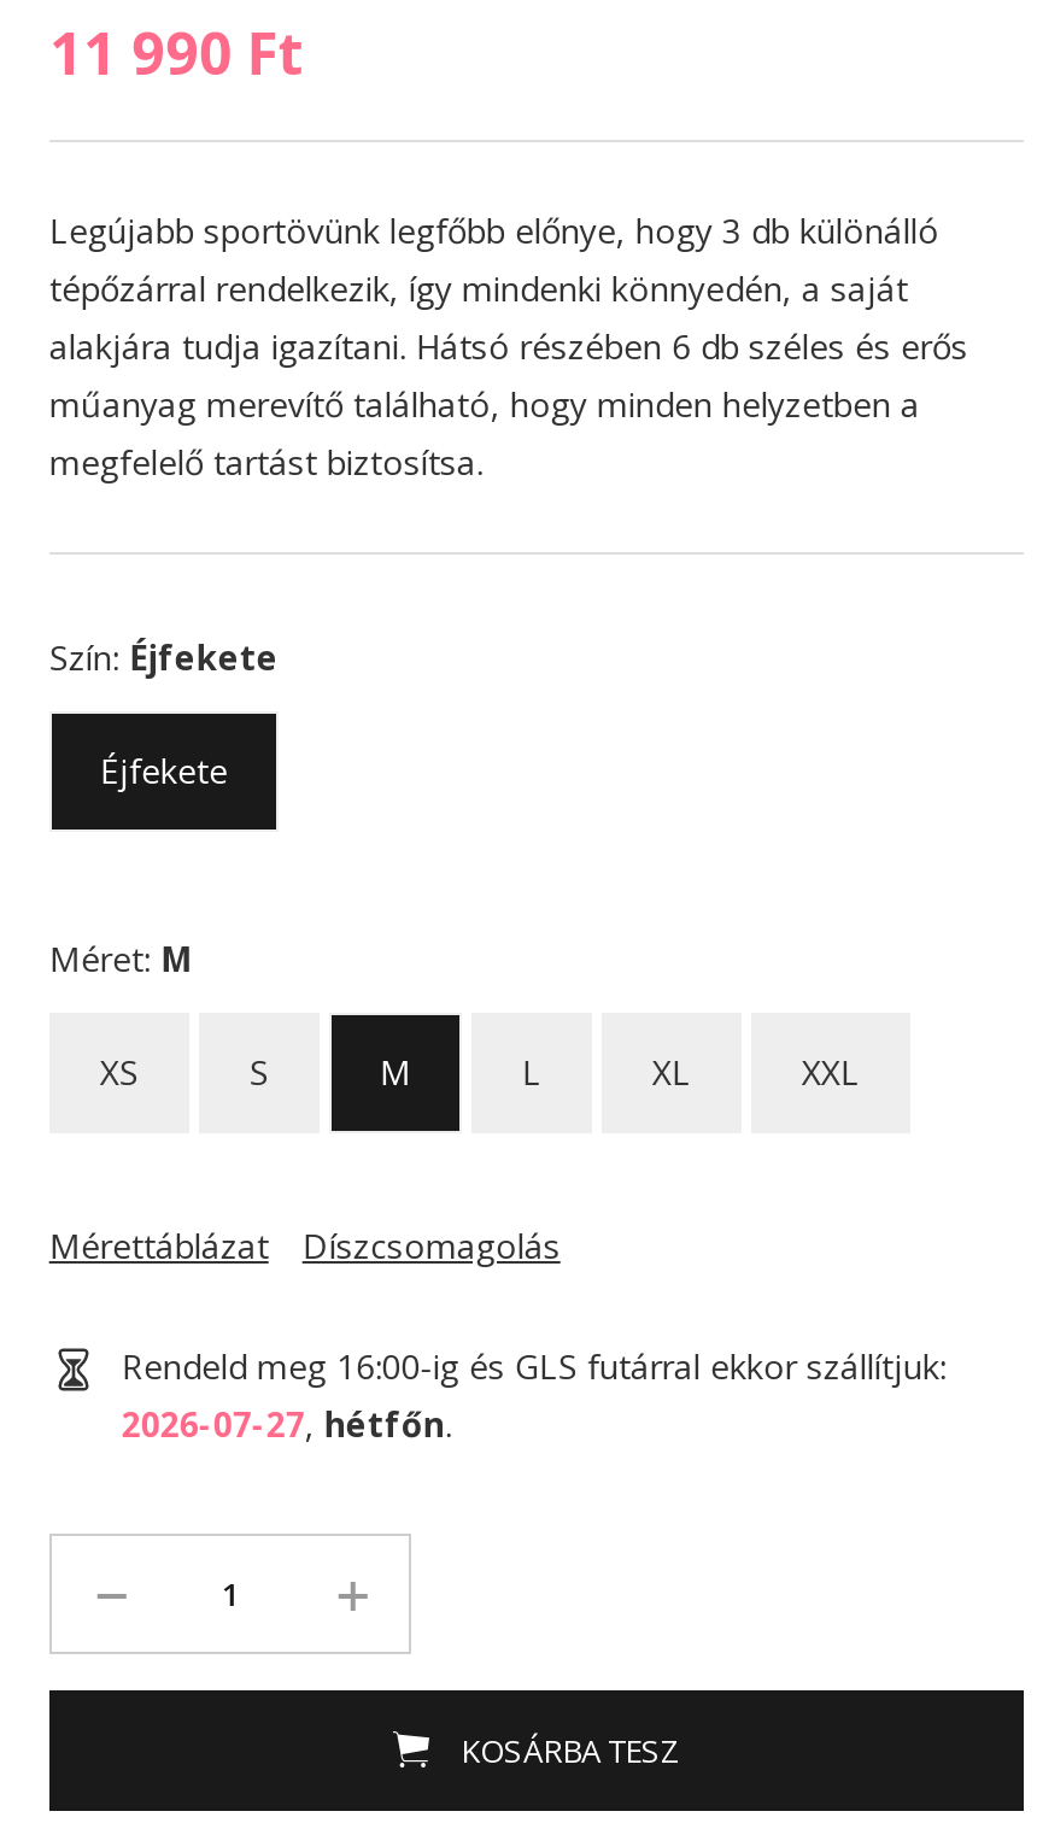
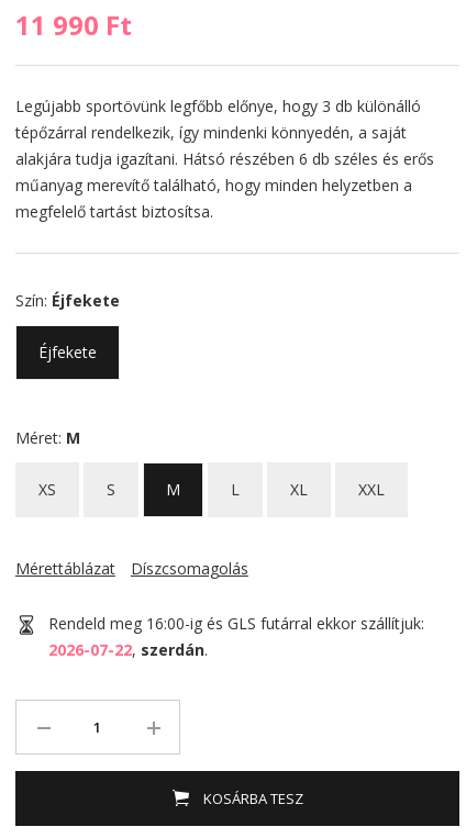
[121,1402,452,1448] 2026-07-27, hétfőn. -> [48,640,208,661] 2026-07-22, szerdán.

